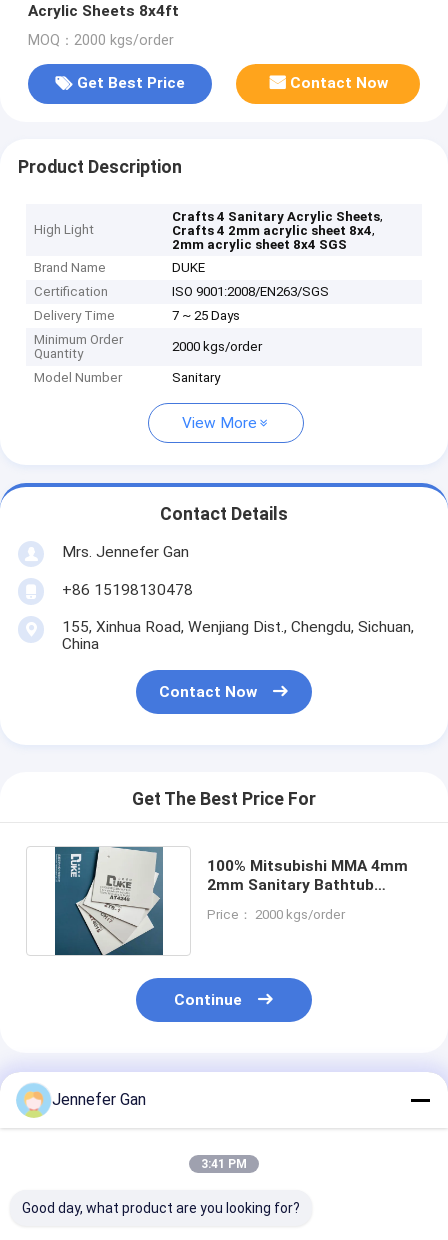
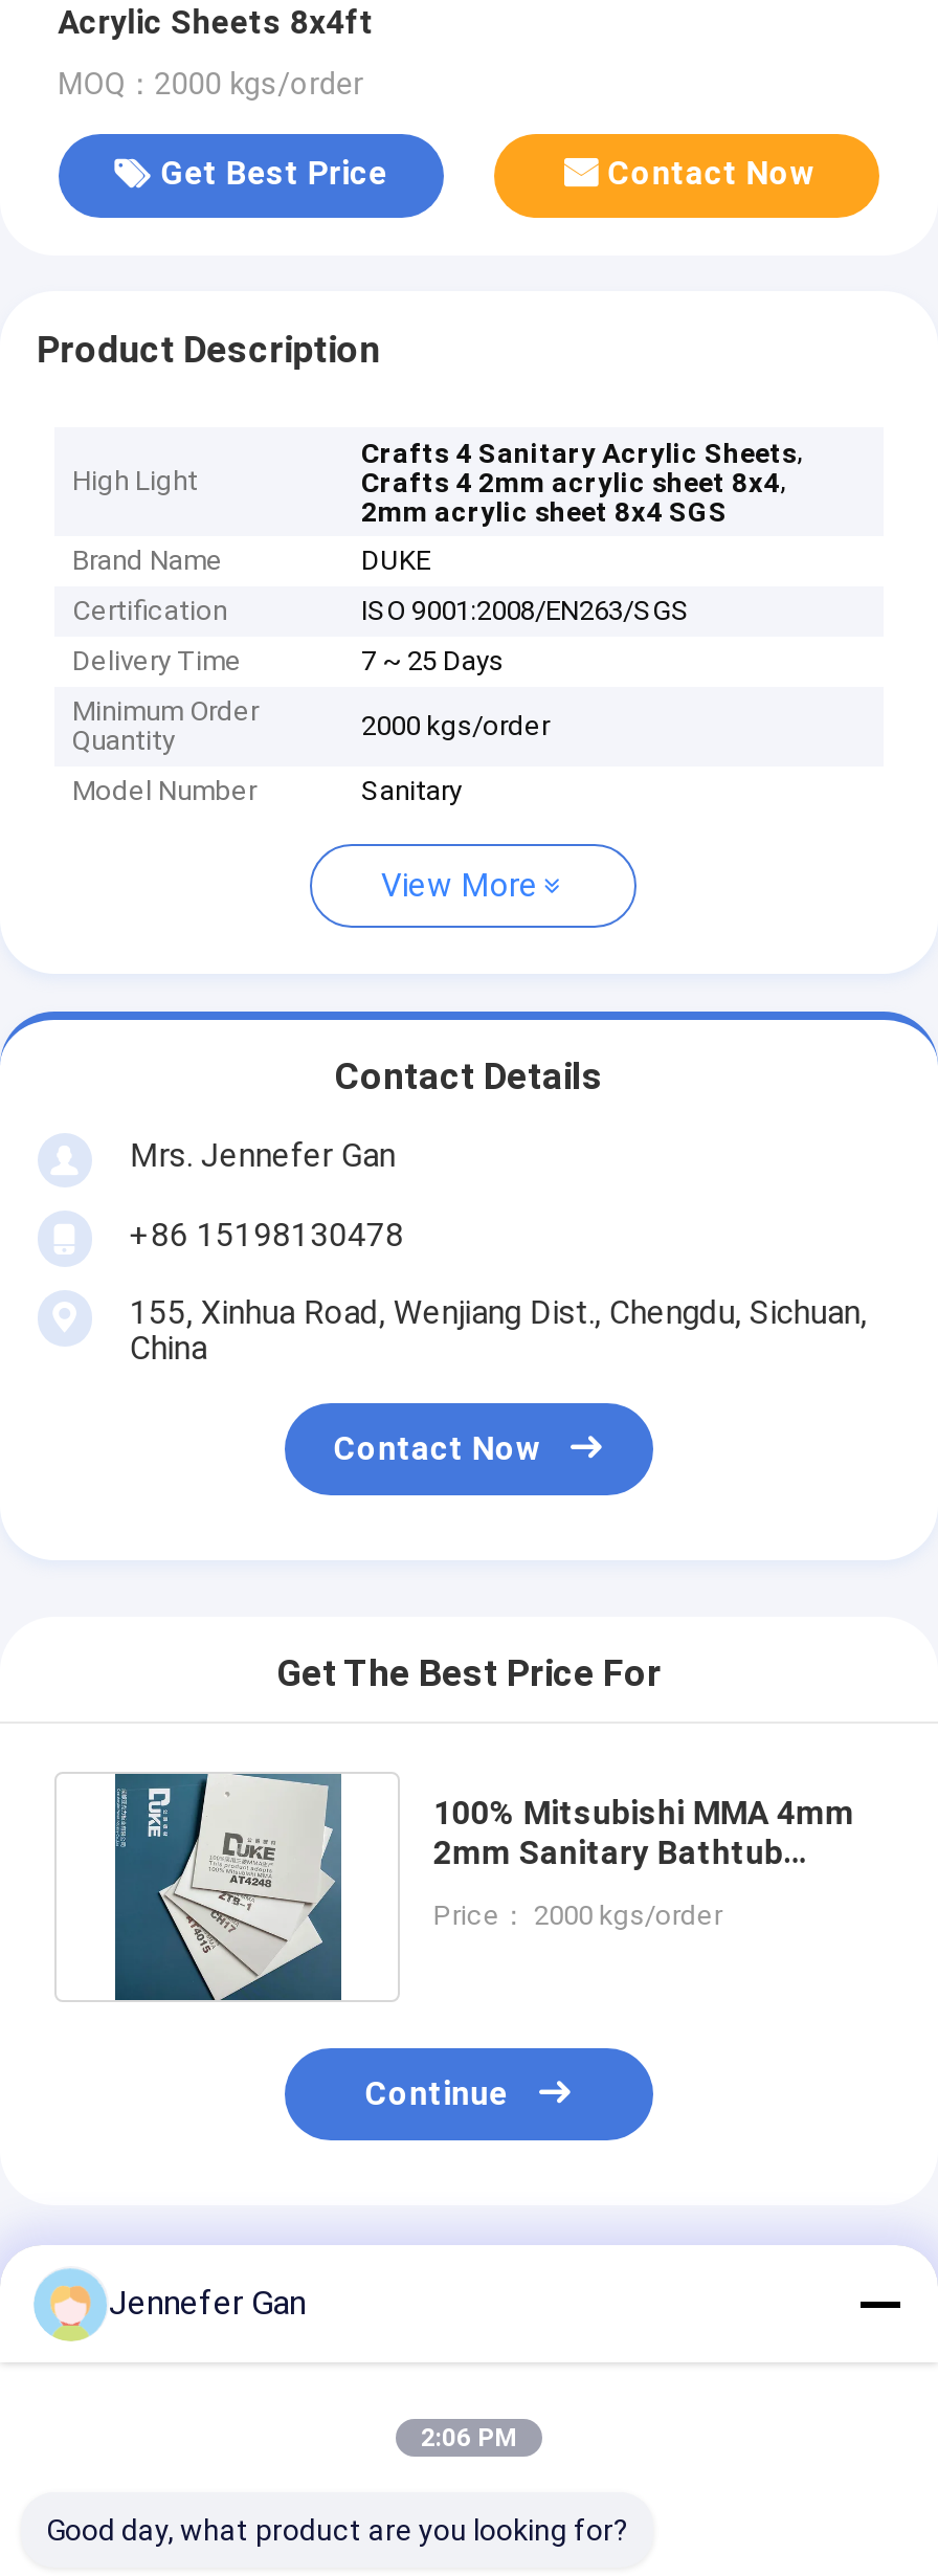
[201,1157,247,1171] 3:41 PM -> [421,2423,517,2452] 2:06 PM

